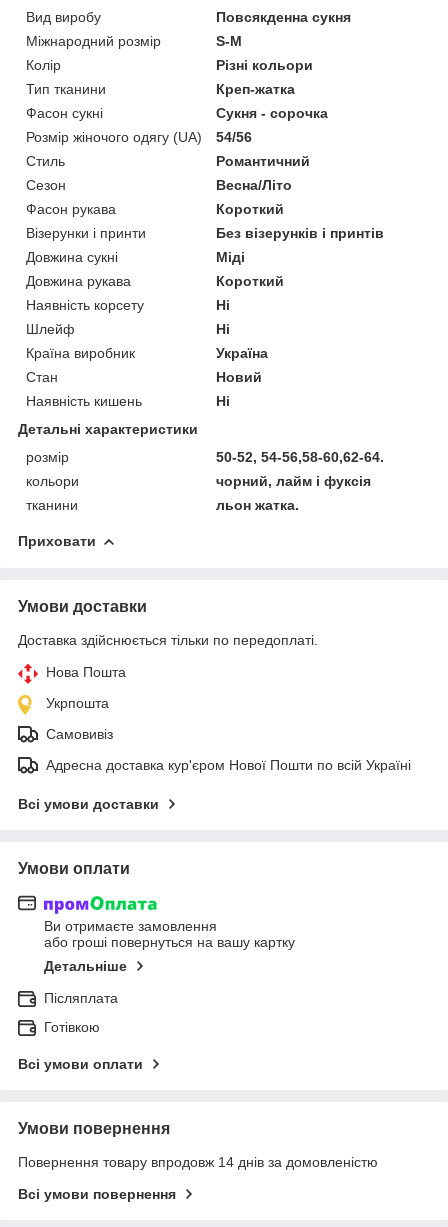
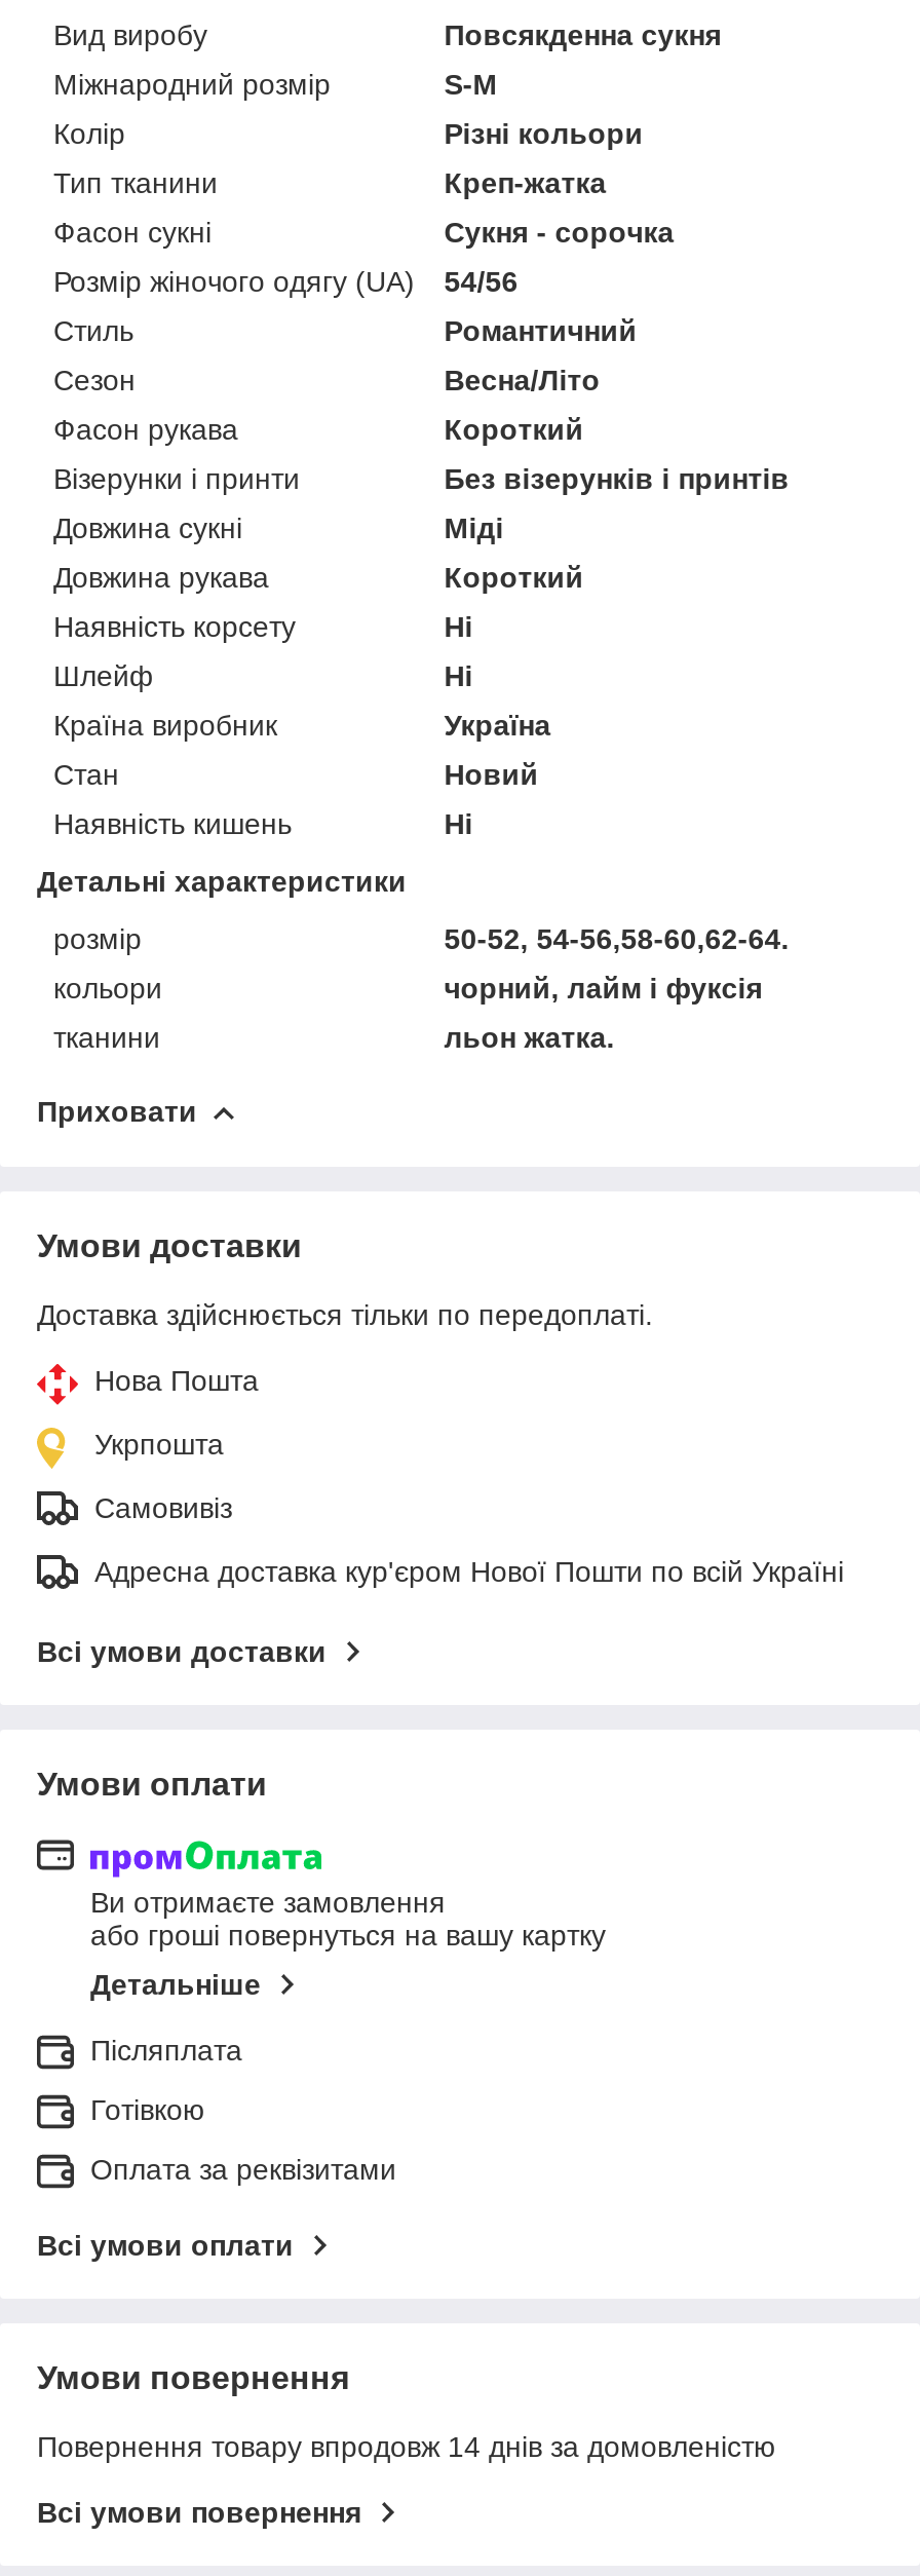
none -> [90,2154,396,2187] Оплата за реквізитами

